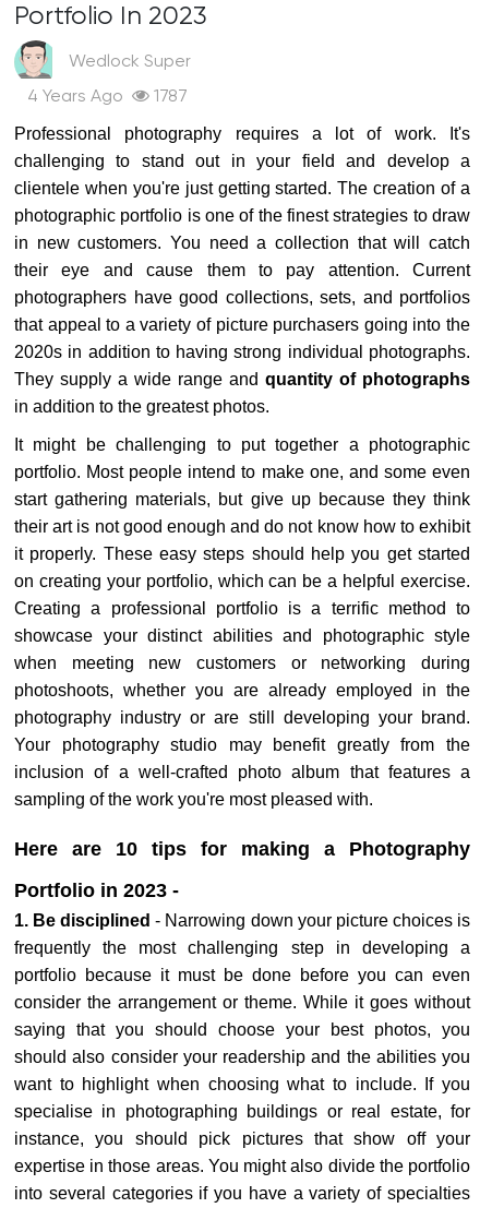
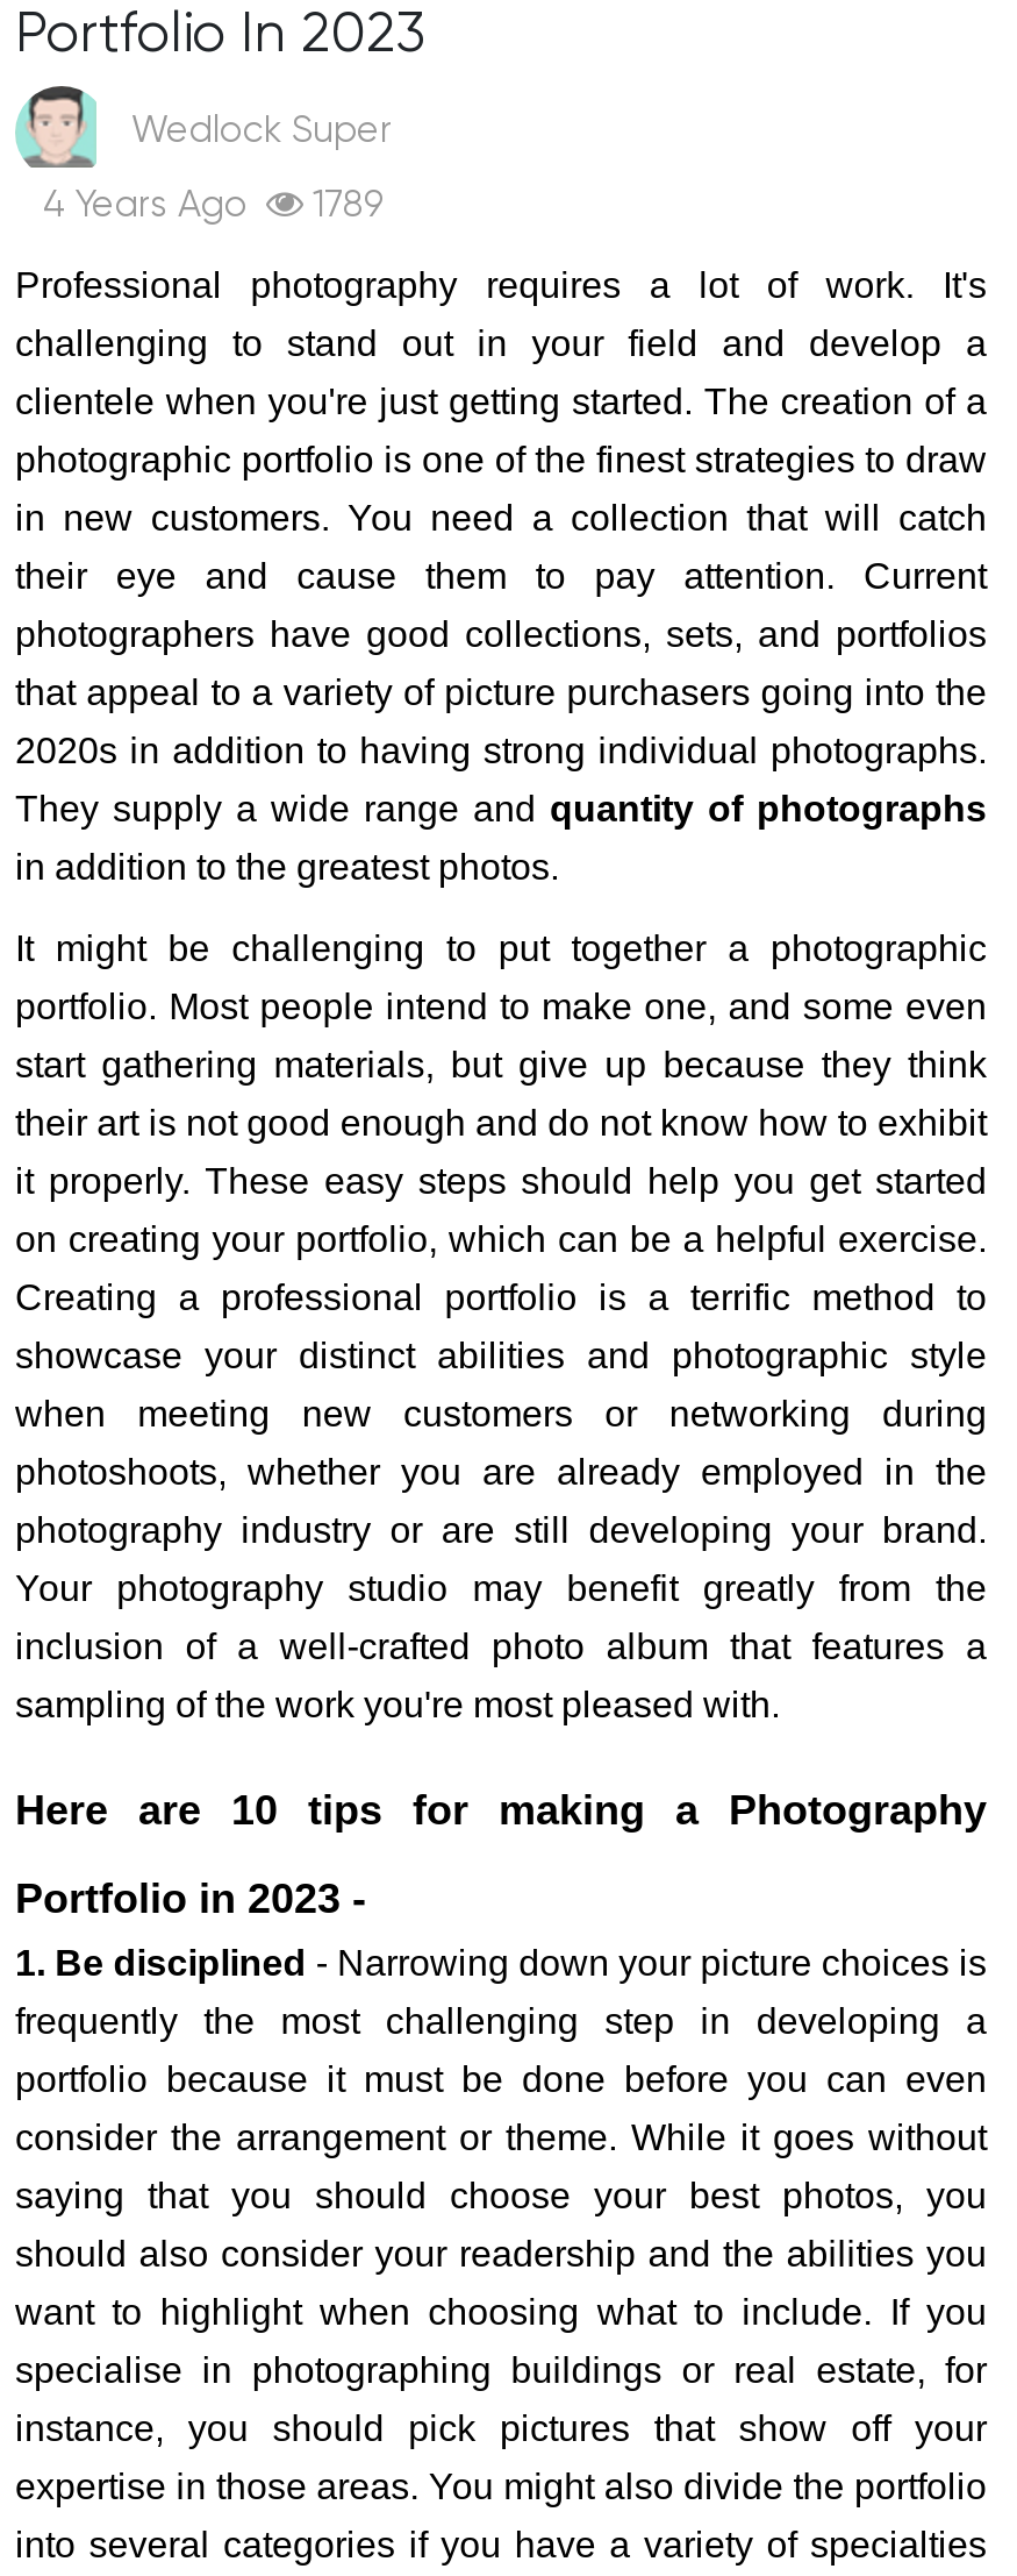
[23,88,188,106] 4 Years Ago 1787 -> [34,188,382,225] 4 Years Ago 1789

